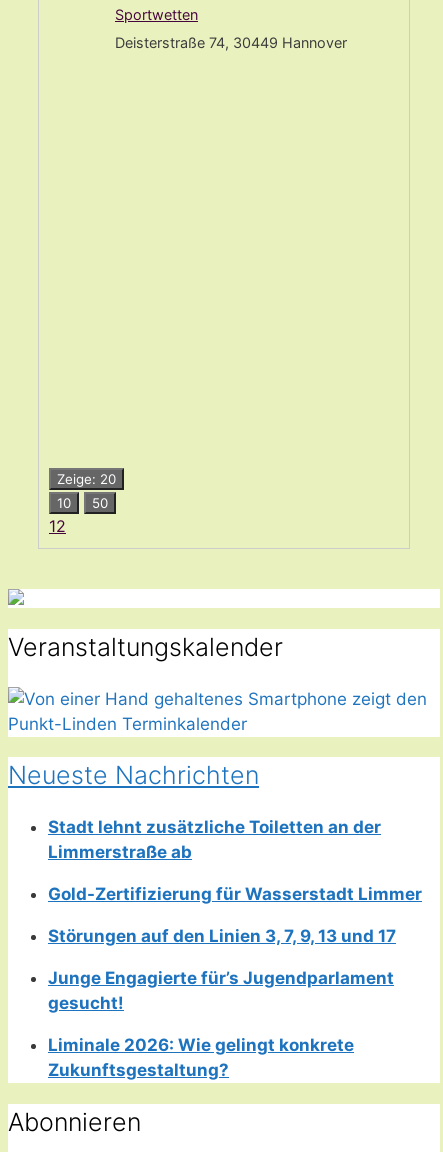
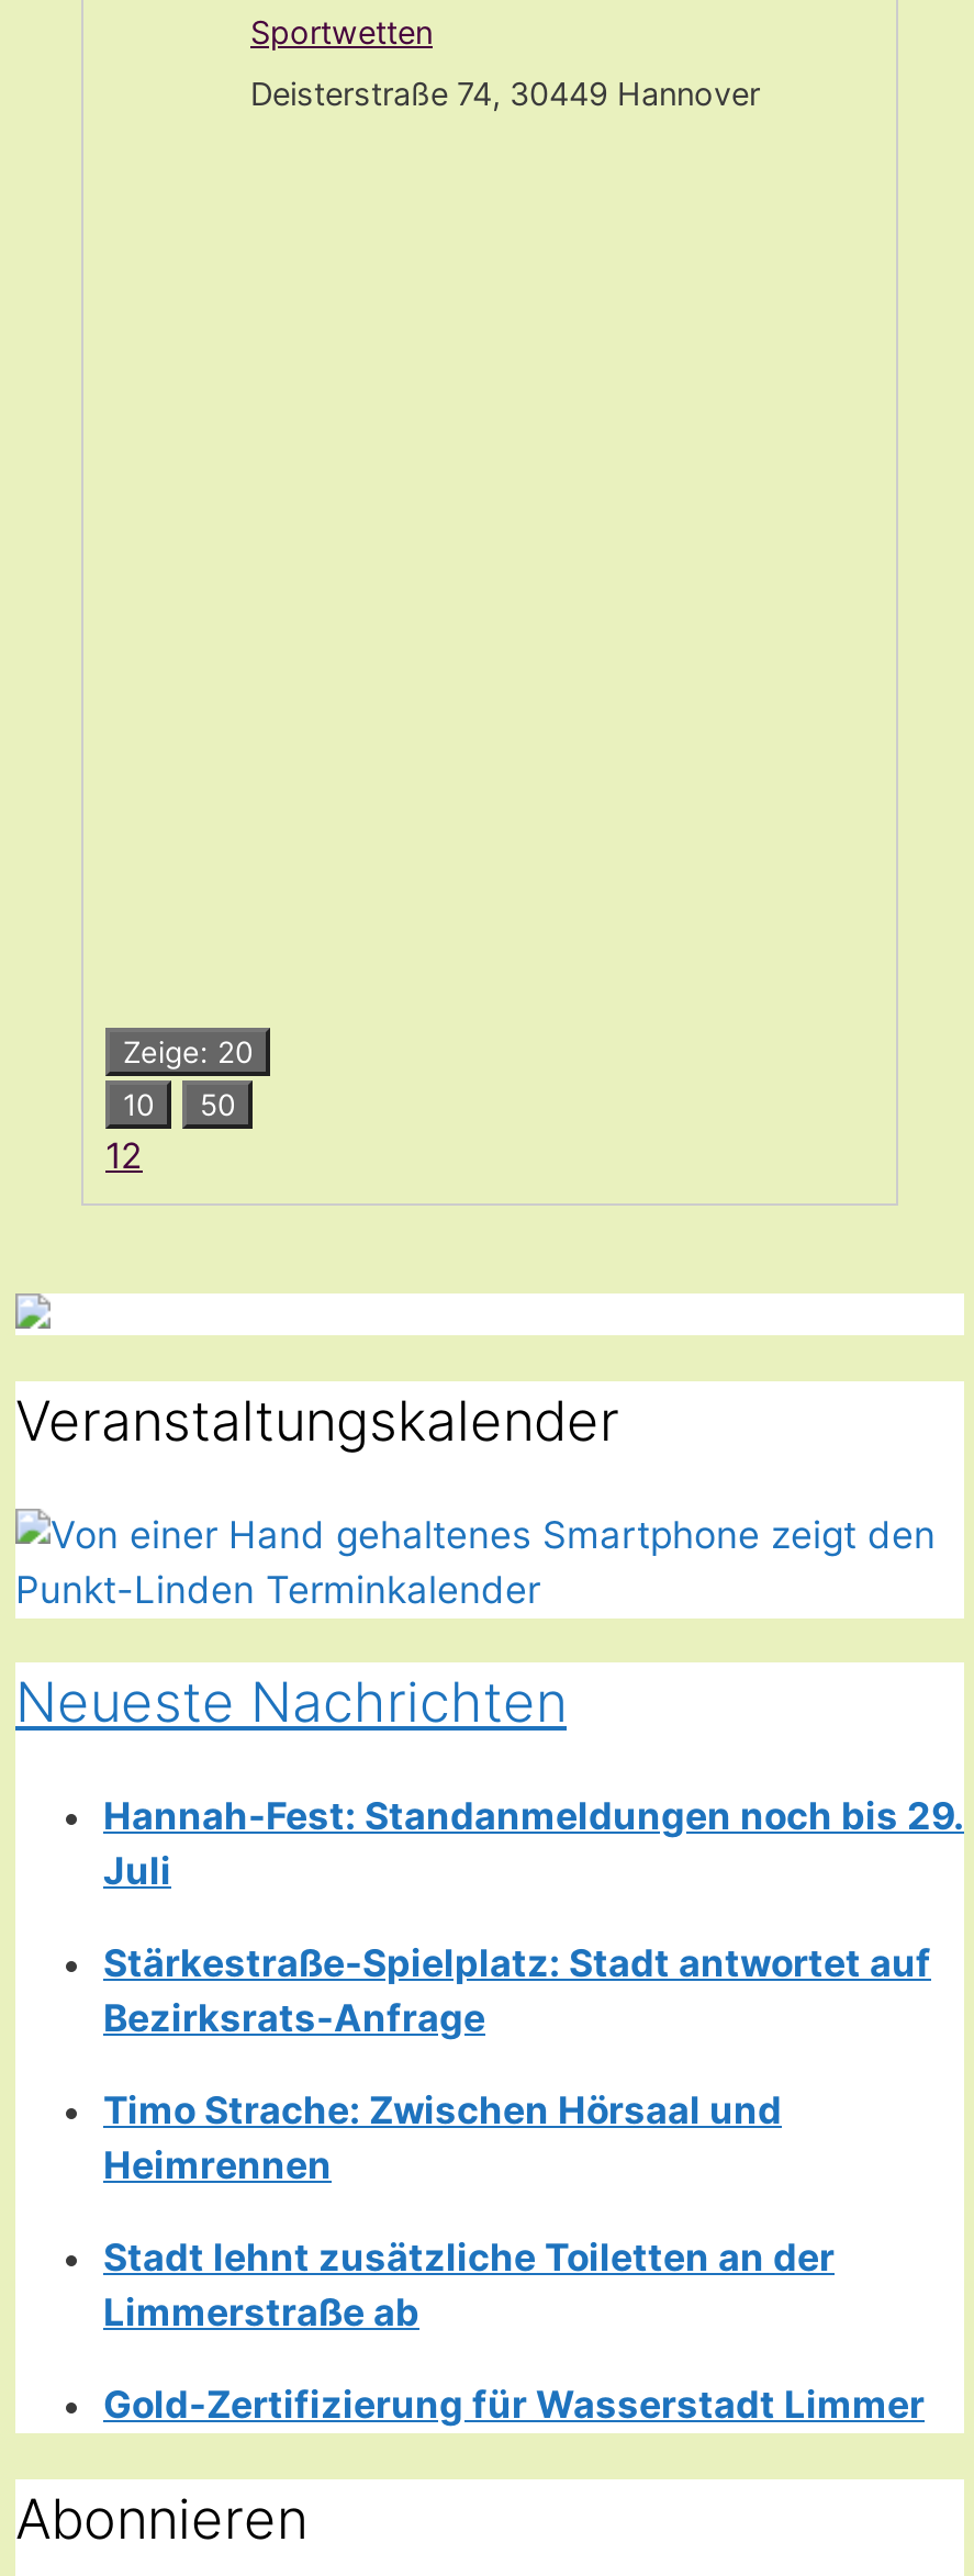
none -> [103,1794,964,2188] Hannah-Fest: Standanmeldungen noch bis 29. | Juli | Stärkestraße-Spielplatz: Stadt antwortet auf | Bezirksrats-Anfrage | Timo Strache: Zwischen Hörsaal und | Heimrennen
moved [48,817,422,904] -> [103,2236,925,2427]: Stadt lehnt zusätzliche Toiletten an der | Limmerstraße ab | Gold-Zertifizierung für Wasserstadt Limmer
[48,926,396,1080] Störungen auf den Linien 3, 7, 9, 13 und 17 | Junge Engagierte für’s Jugendparlament | gesucht! | Liminale 2026: Wie gelingt konkrete | Zukunftsgestaltung? -> none

